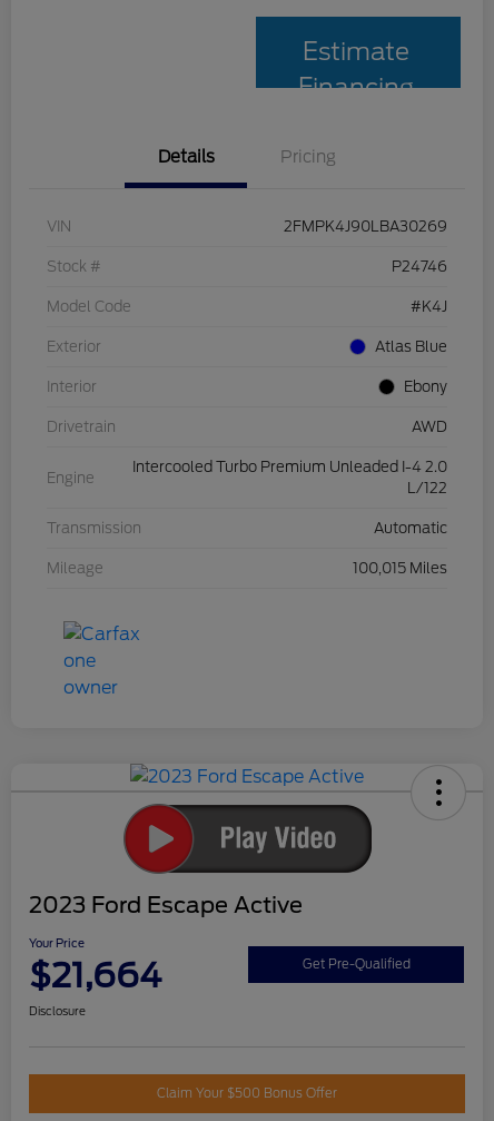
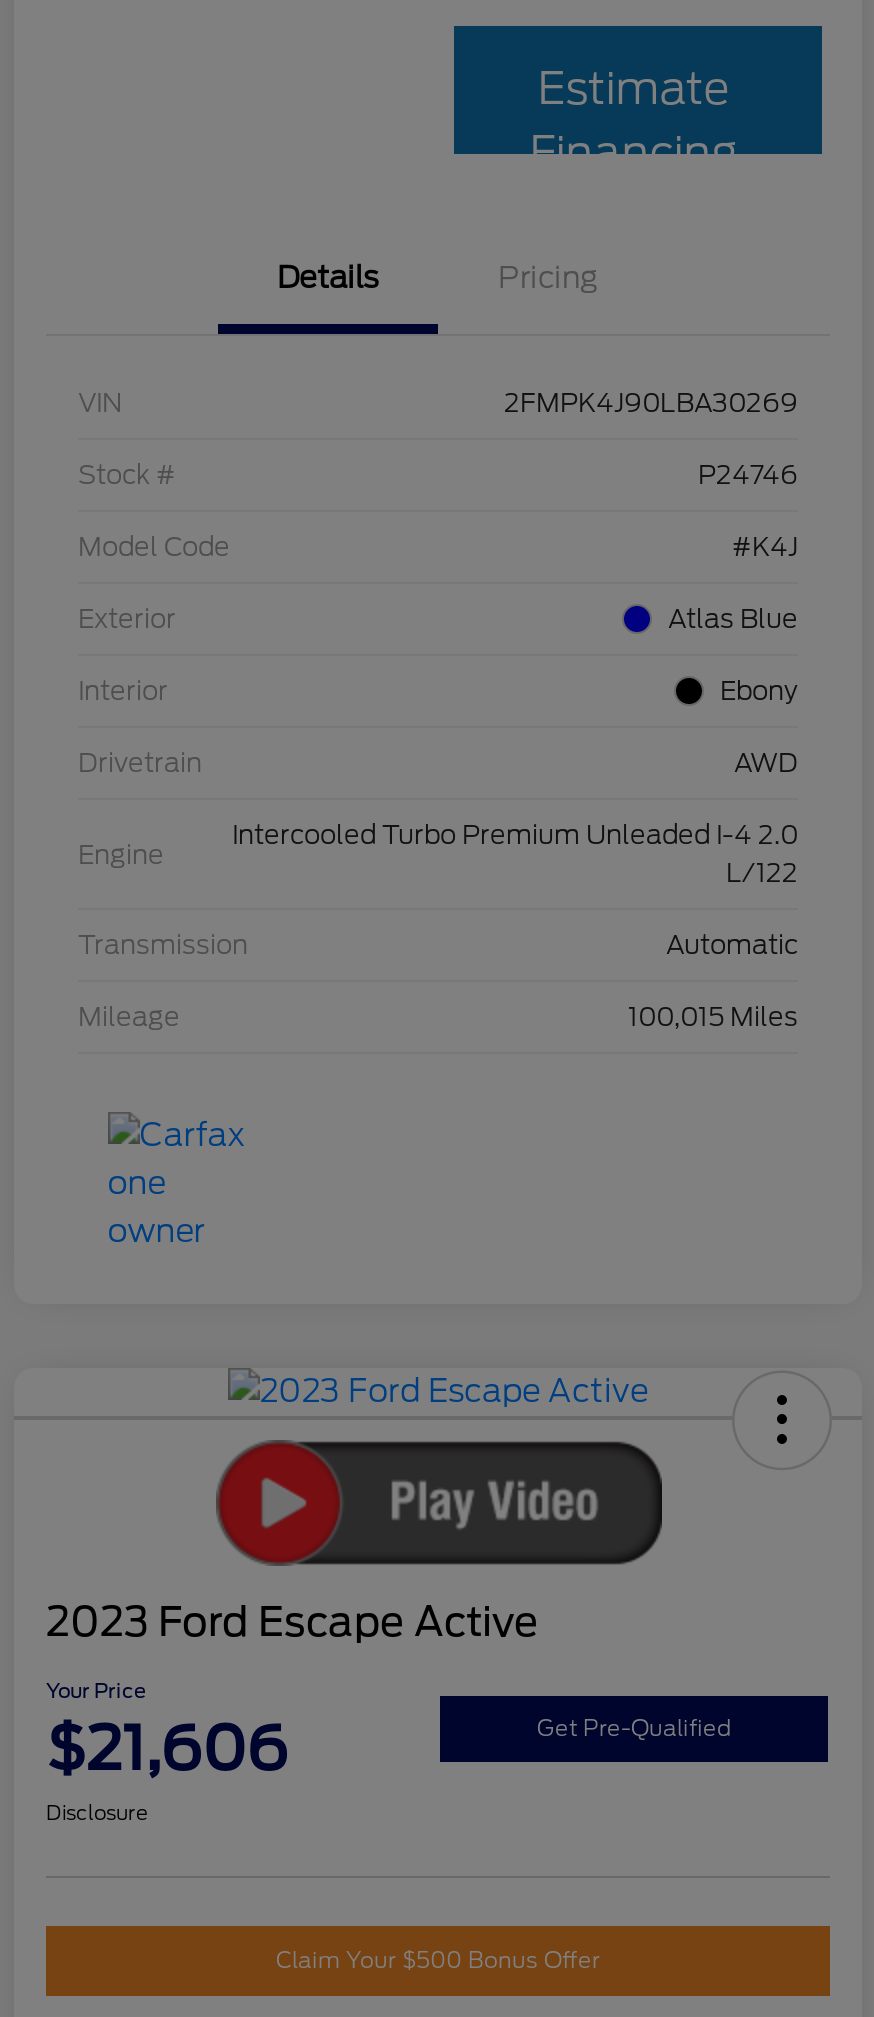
[29,955,161,995] $21,664 -> [46,1712,288,1784] $21,606

